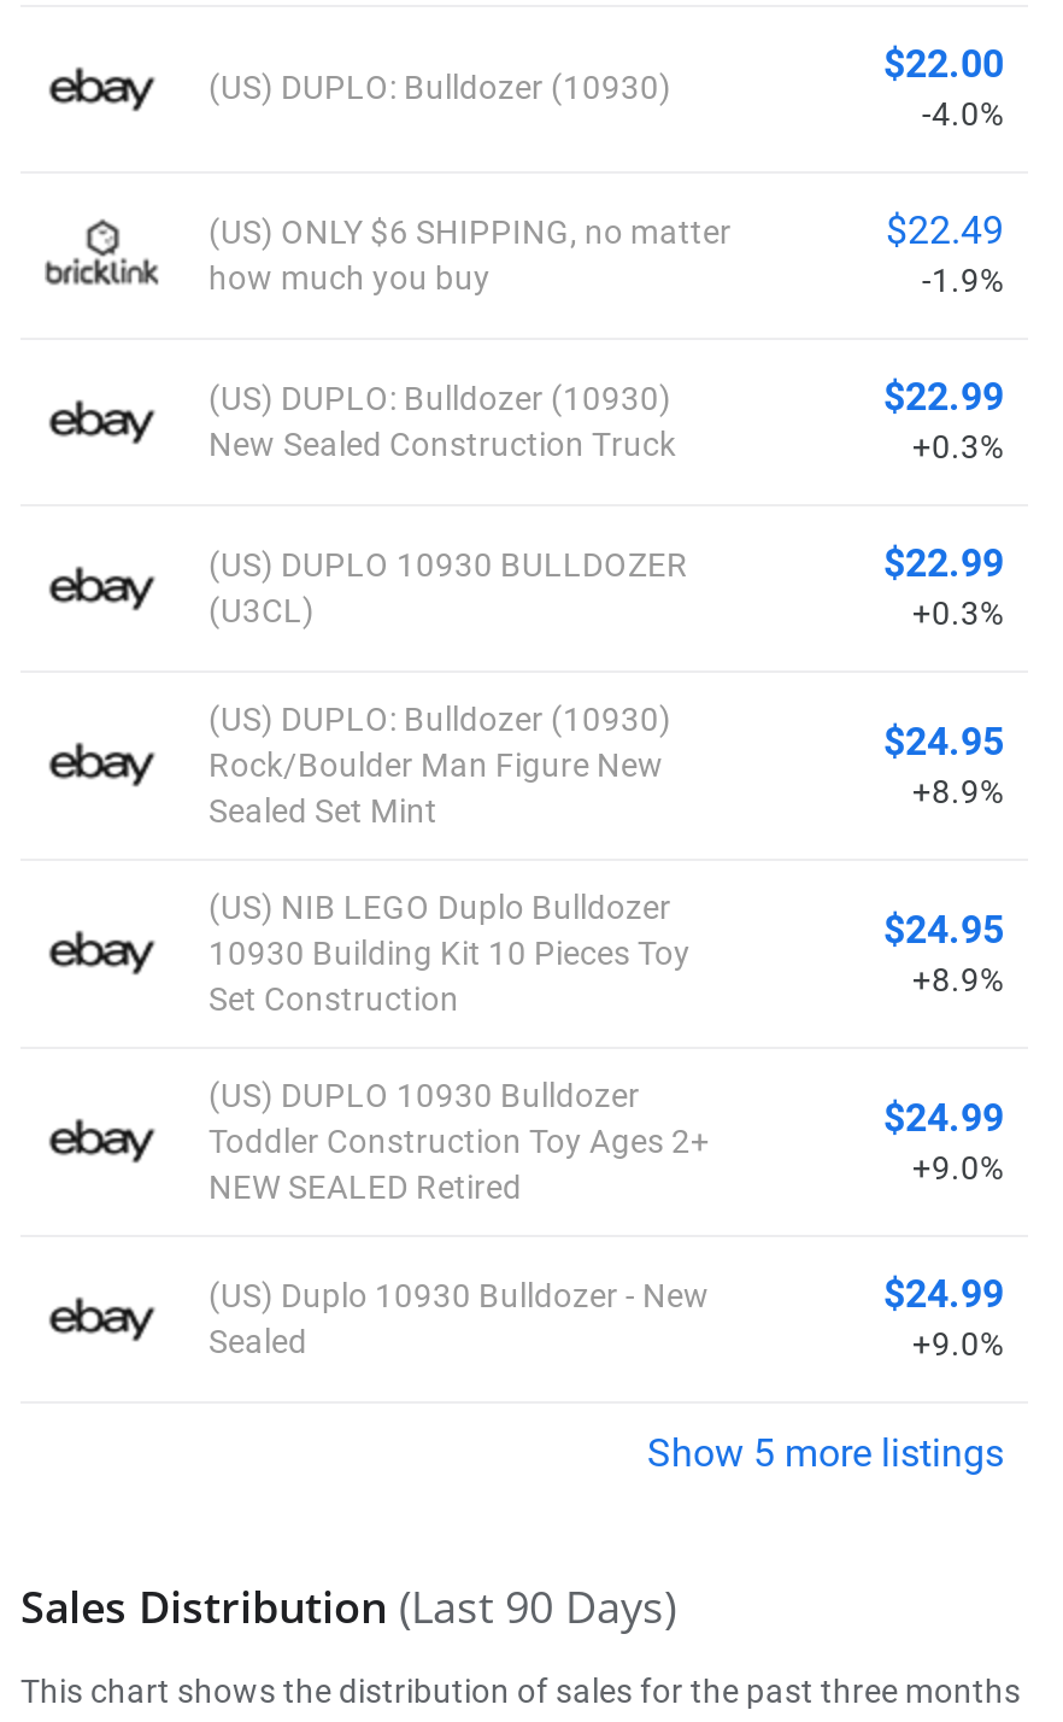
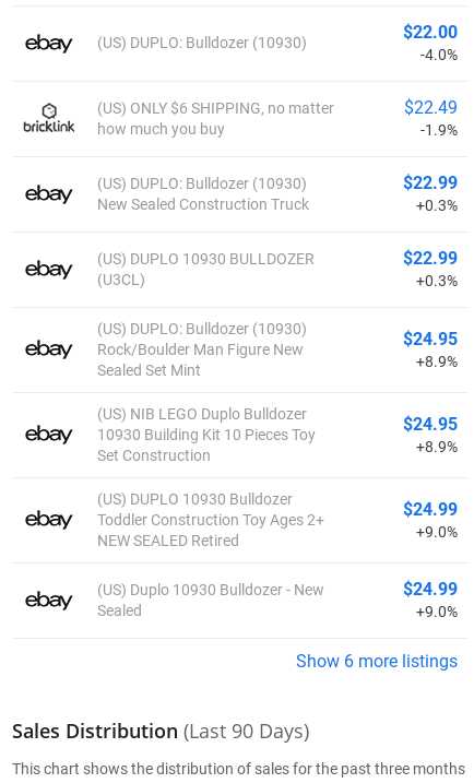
[647,1431,1004,1477] Show 5 more listings -> [296,651,458,672] Show 6 more listings

